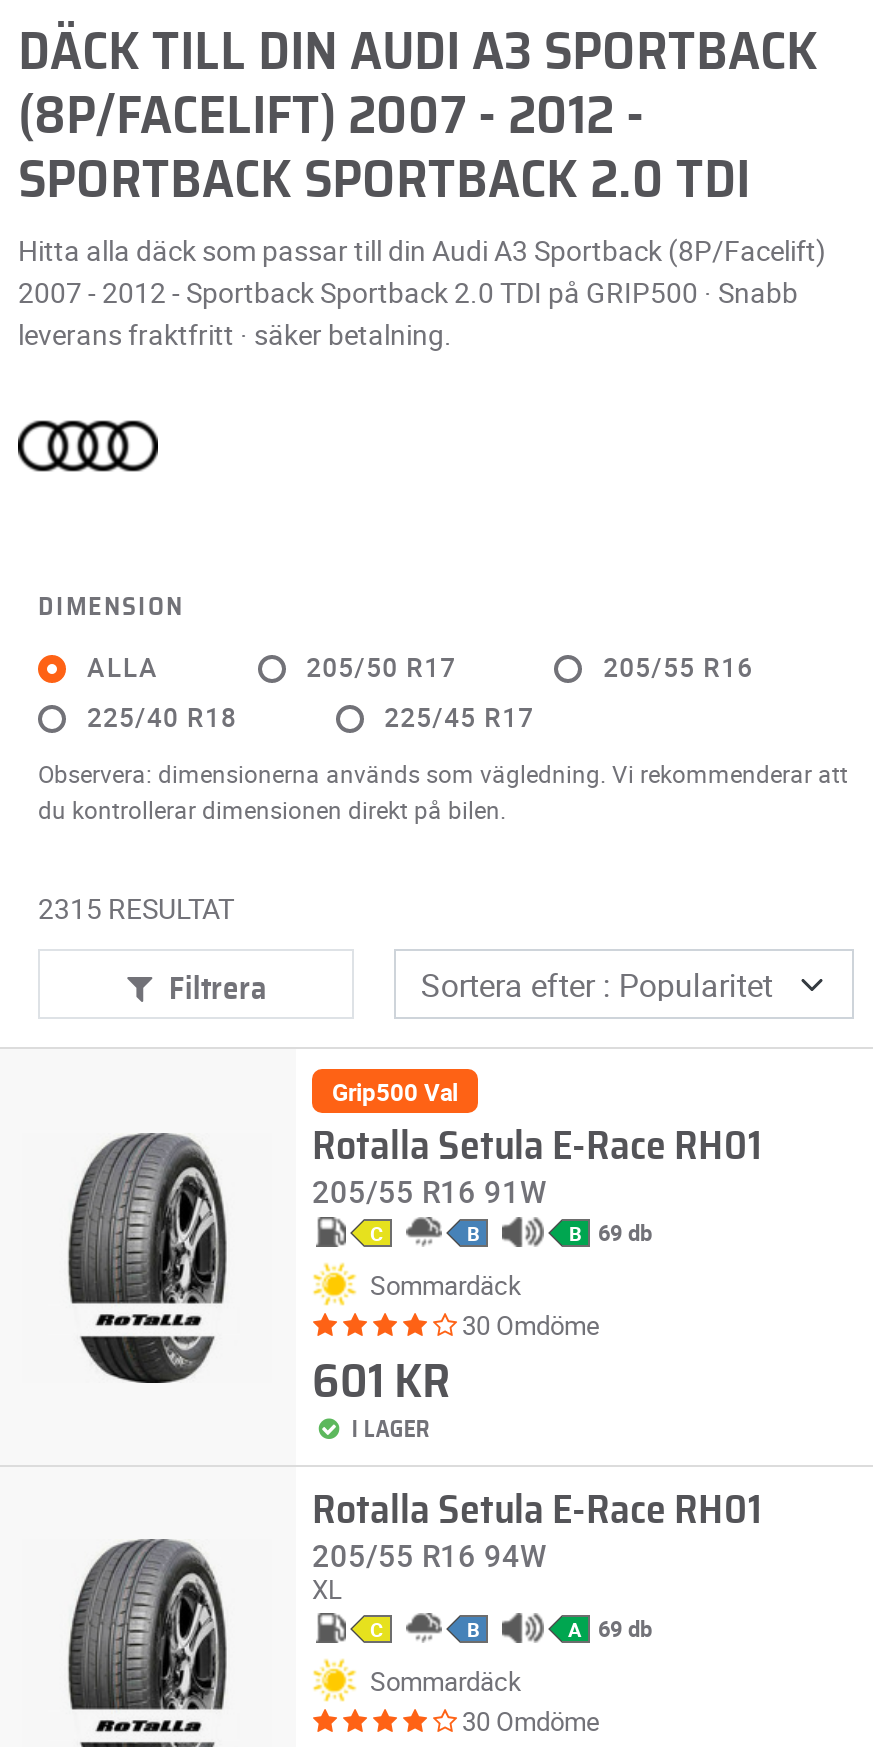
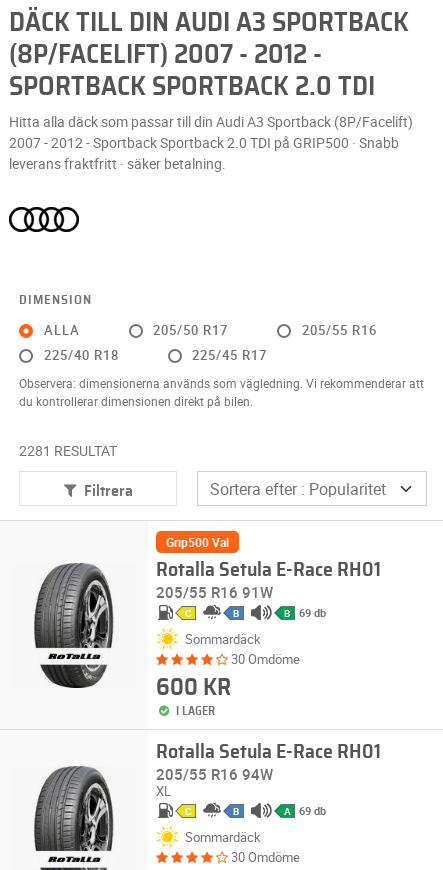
[38,889,234,927] 2315 RESULTAT -> [19,441,117,460] 2281 RESULTAT
[312,1359,450,1407] 601 KR -> [156,676,231,700] 600 KR

